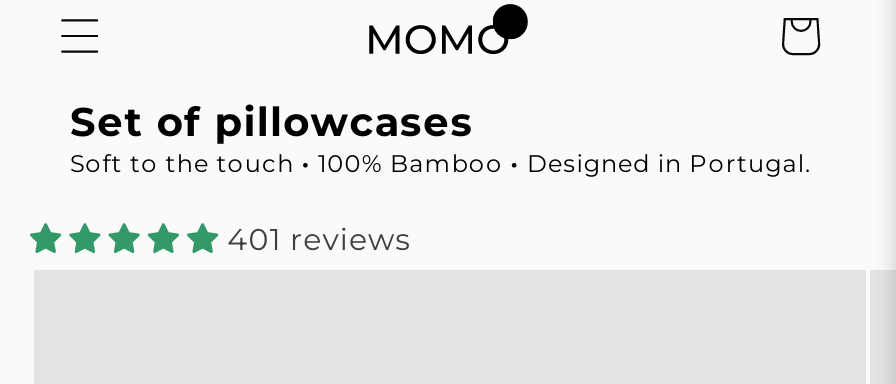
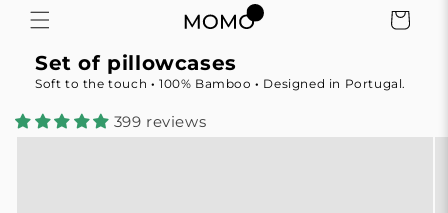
[227,220,411,258] 401 reviews -> [114,112,206,131] 399 reviews

